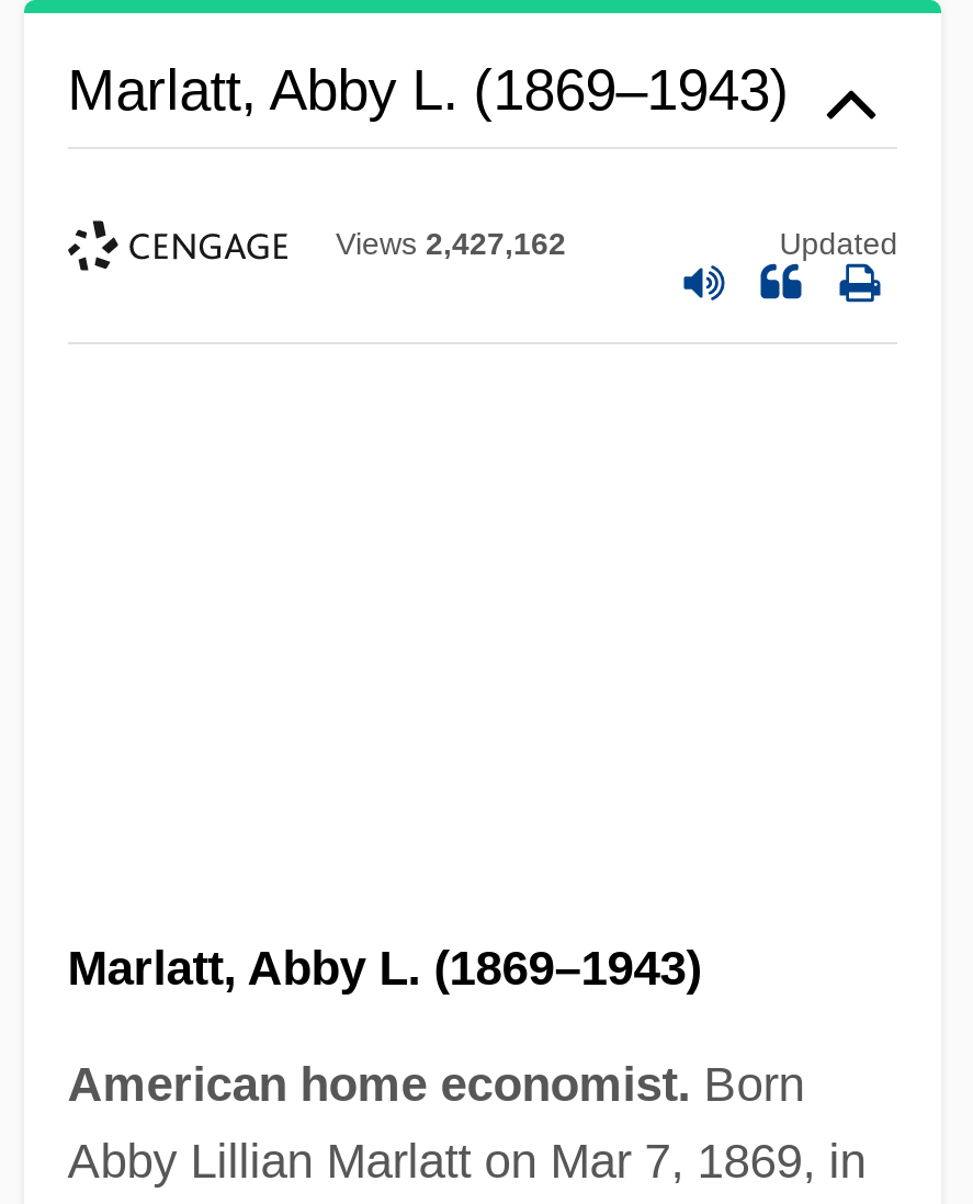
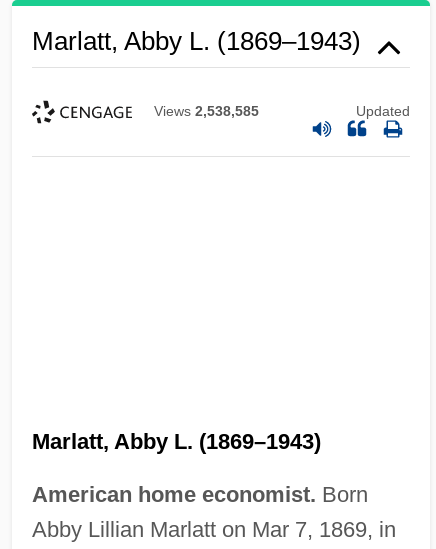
[336,227,566,262] Views 2,427,162 -> [154,103,259,119] Views 2,538,585

